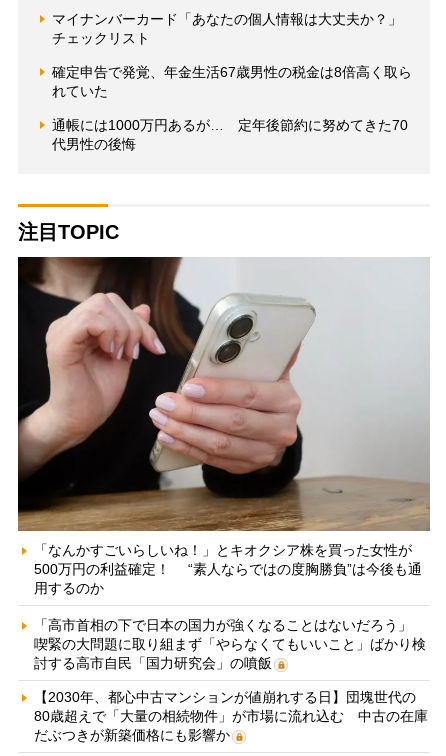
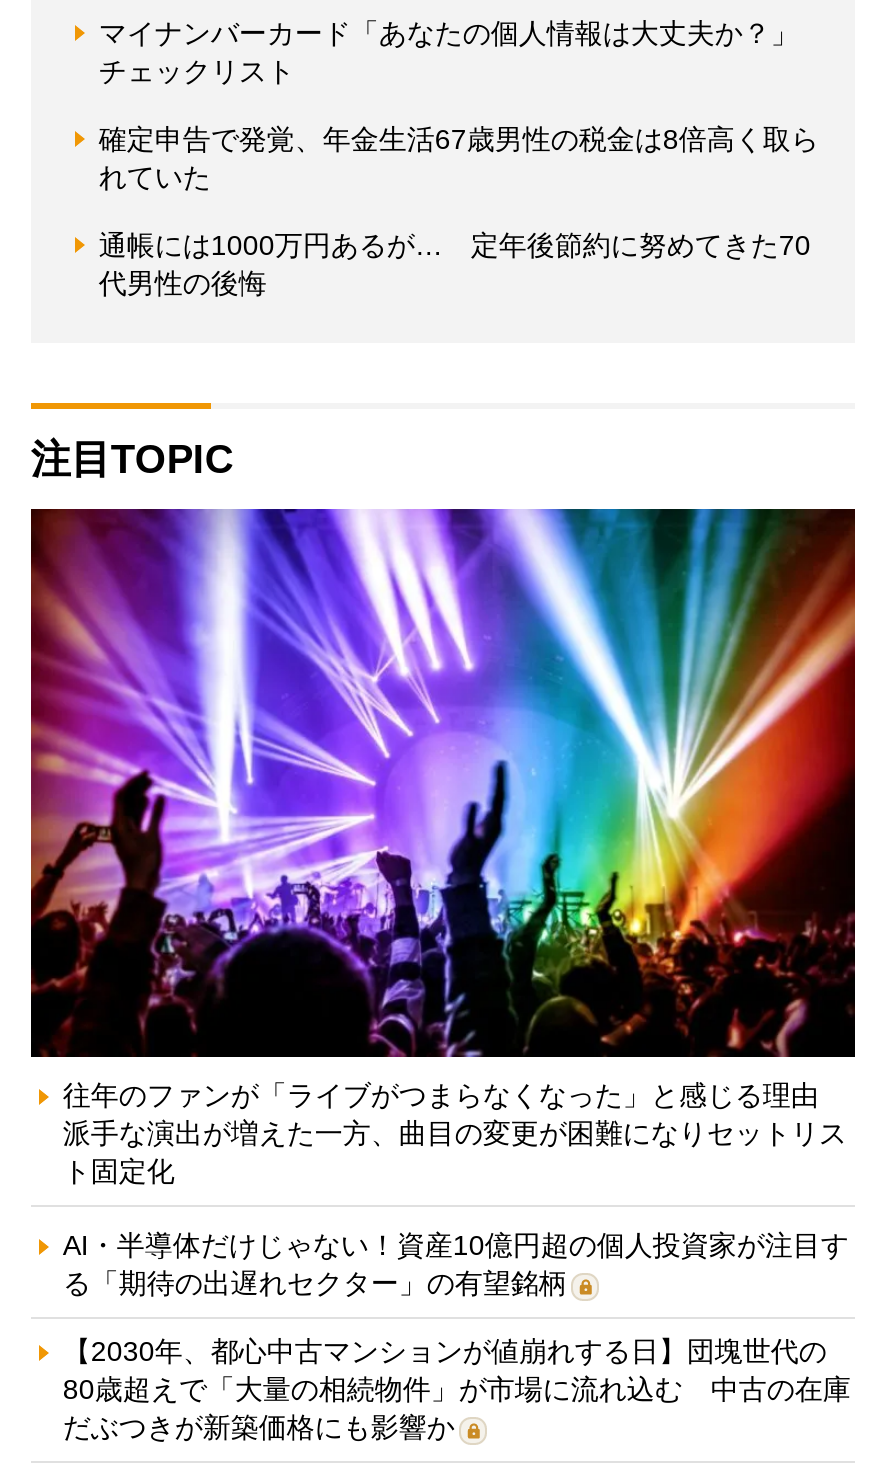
[17,256,430,596] [image] | 「なんかすごいらしいね！」とキオクシア株を買った女性が | 500万円の利益確定！ “素人ならではの度胸勝負”は今後も通 | 用するのか -> [29,507,857,1187] [image] | 往年のファンが「ライブがつまらなくなった」と感じる理由 | 派手な演出が増えた一方、曲目の変更が困難になりセットリス | ト固定化
[34,617,426,671] 「高市首相の下で日本の国力が強くなることはないだろう」 | 喫緊の大問題に取り組まず「やらなくてもいいこと」ばかり検 | 討する高市自民「国力研究会」の噴飯 -> [63,1229,849,1299] AI・半導体だけじゃない！資産10億円超の個人投資家が注目す | る「期待の出遅れセクター」の有望銘柄

